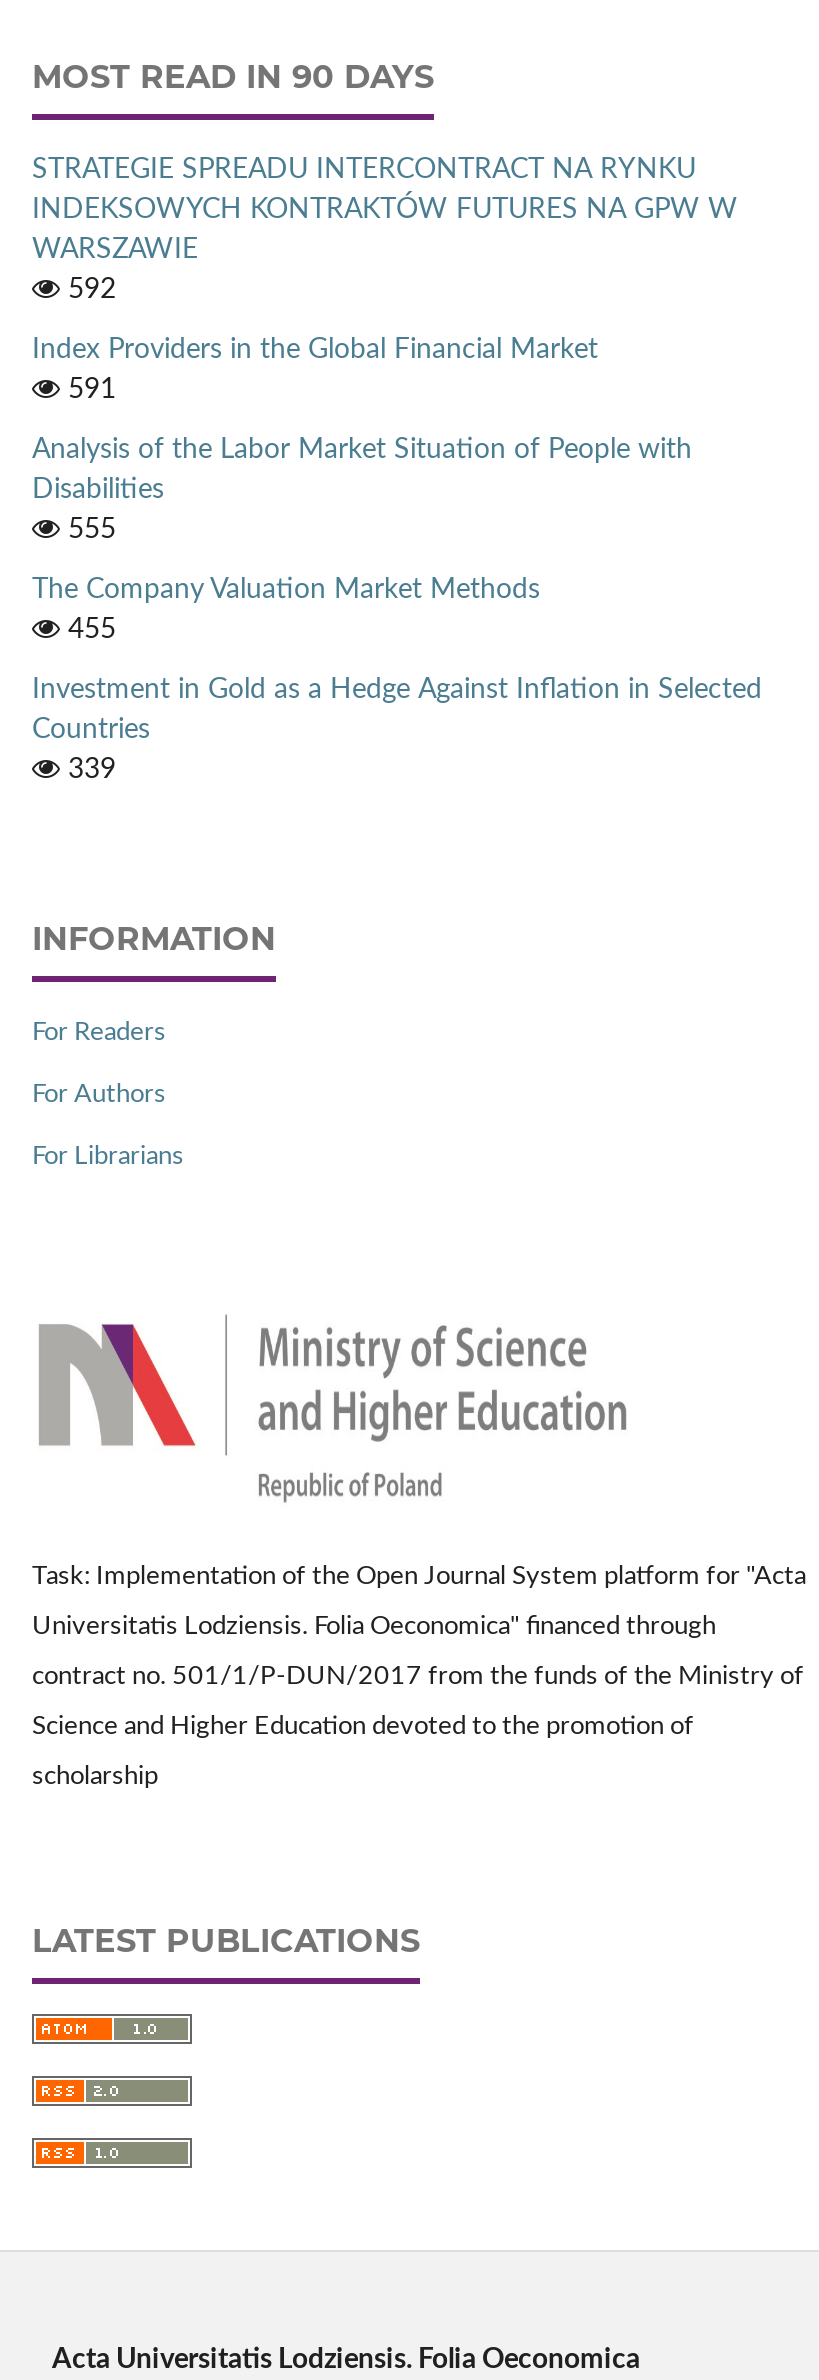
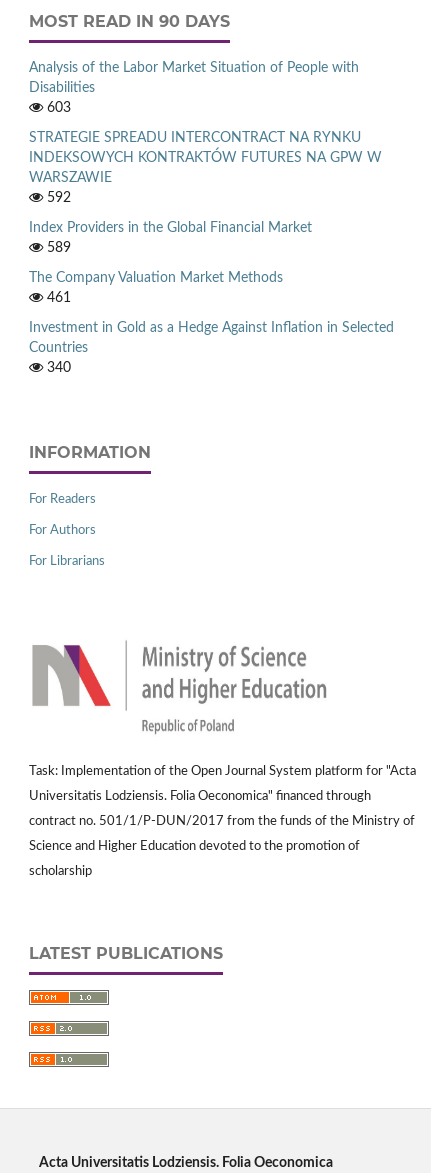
none -> [43,101,71,115] 603
moved [32,156,738,364] -> [29,131,382,235]: STRATEGIE SPREADU INTERCONTRACT NA RYNKU | INDEKSOWYCH KONTRAKTÓW FUTURES NA GPW W | WARSZAWIE | 592 | Index Providers in the Global Financial Market
[60,376,116,544] 591 | 555 -> [43,241,71,255] 589
moved [32,436,692,504] -> [29,61,359,95]: Analysis of the Labor Market Situation of People with | Disabilities
[60,616,116,644] 455 -> [43,291,71,305] 461
[60,756,116,784] 339 -> [43,361,71,375] 340

